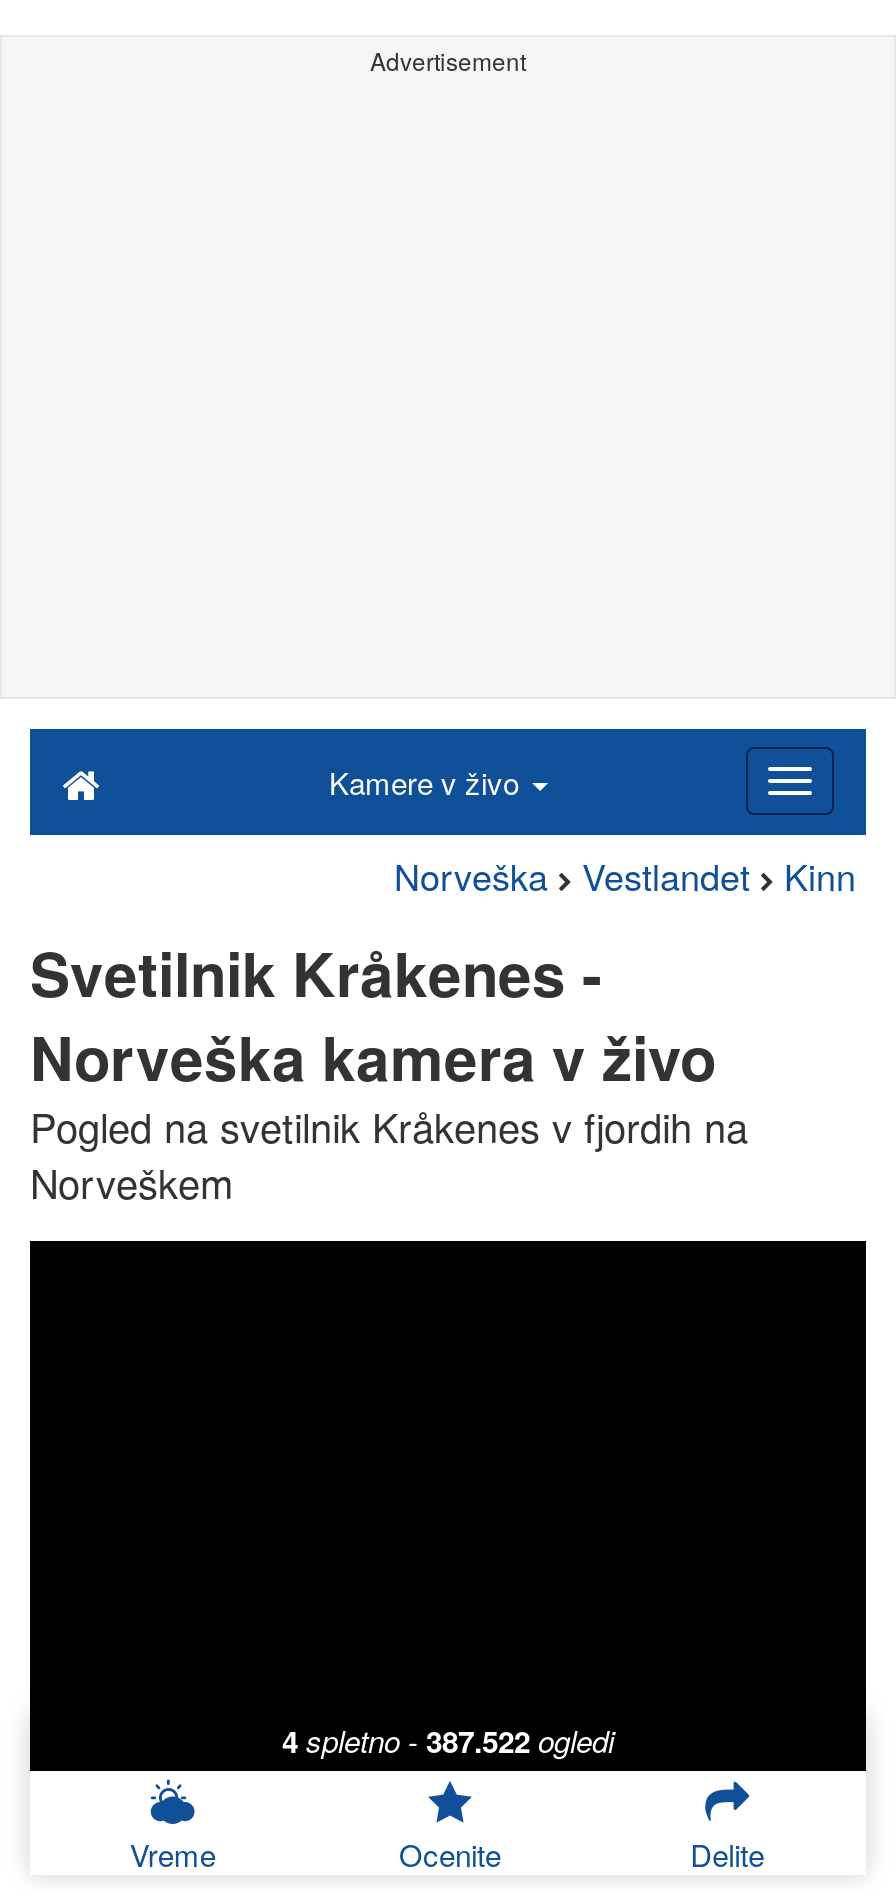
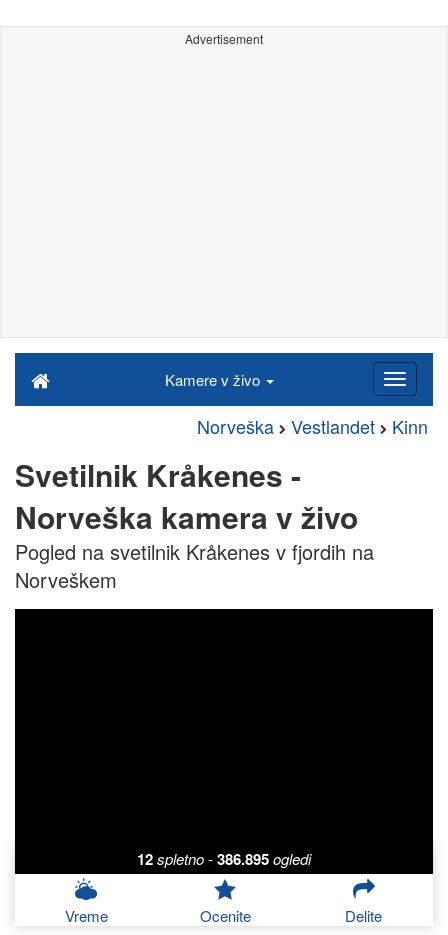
[282,1719,614,1763] 4 spletno - 387.522 ogledi -> [137,848,311,870] 12 spletno - 386.895 ogledi

